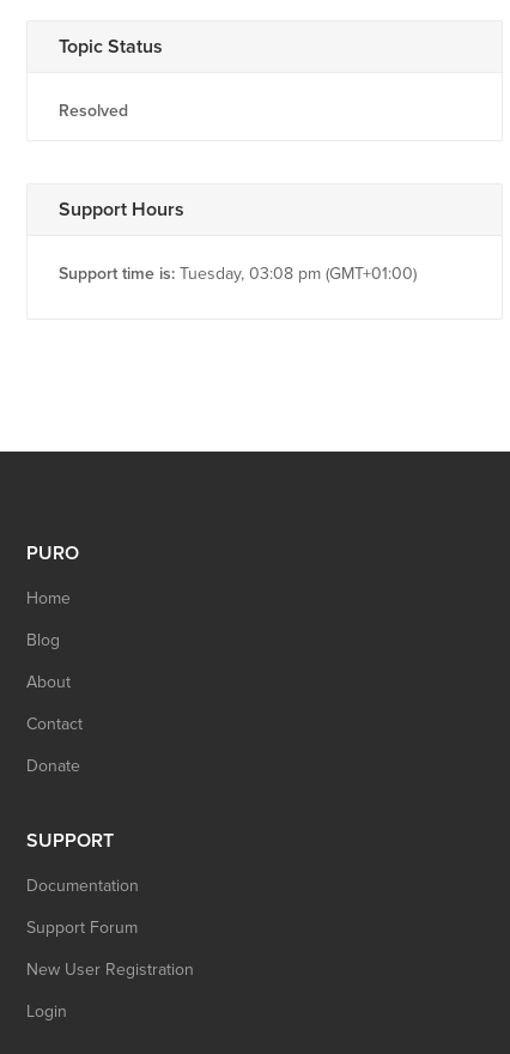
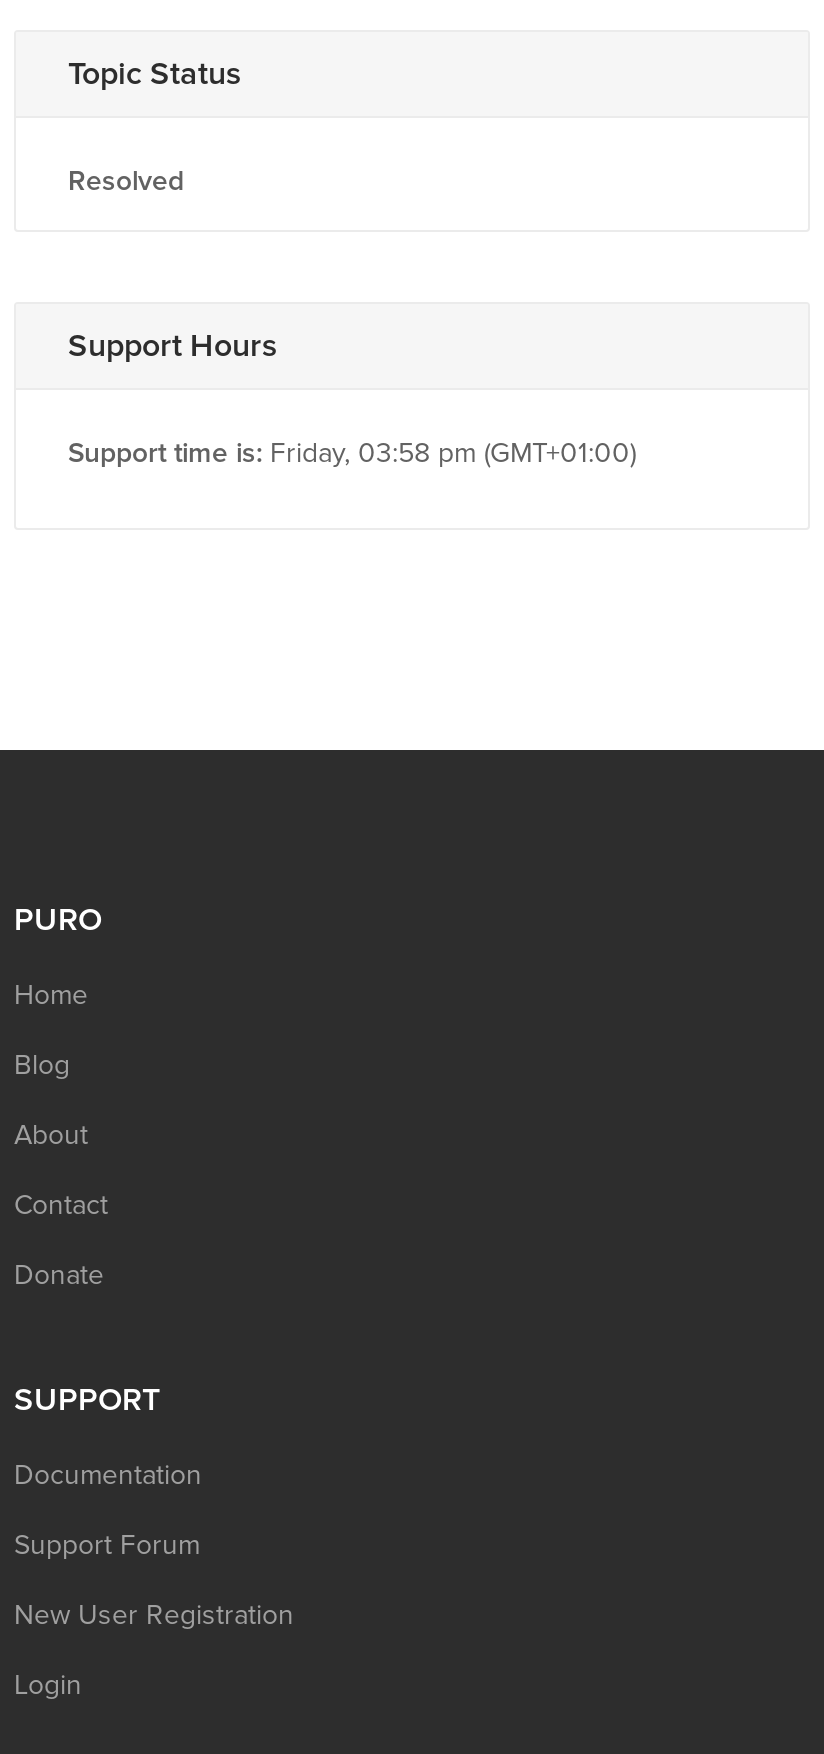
[59,263,417,283] Support time is: Tuesday, 03:08 pm (GMT+01:00) -> [68,435,636,469] Support time is: Friday, 03:58 pm (GMT+01:00)

